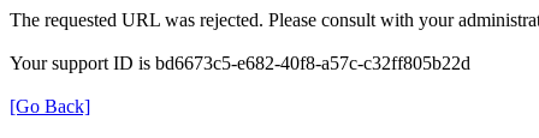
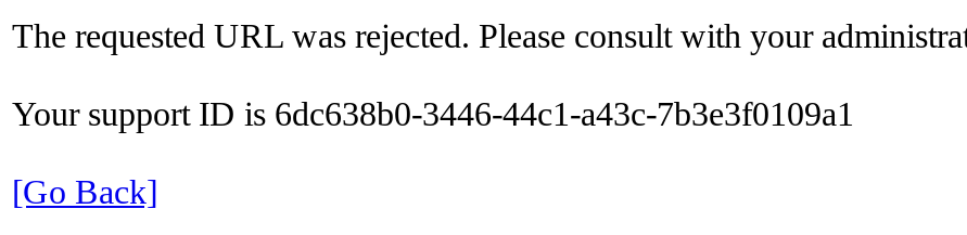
[10,53,470,73] Your support ID is bd6673c5-e682-40f8-a57c-c32ff805b22d -> [12,95,854,132] Your support ID is 6dc638b0-3446-44c1-a43c-7b3e3f0109a1

